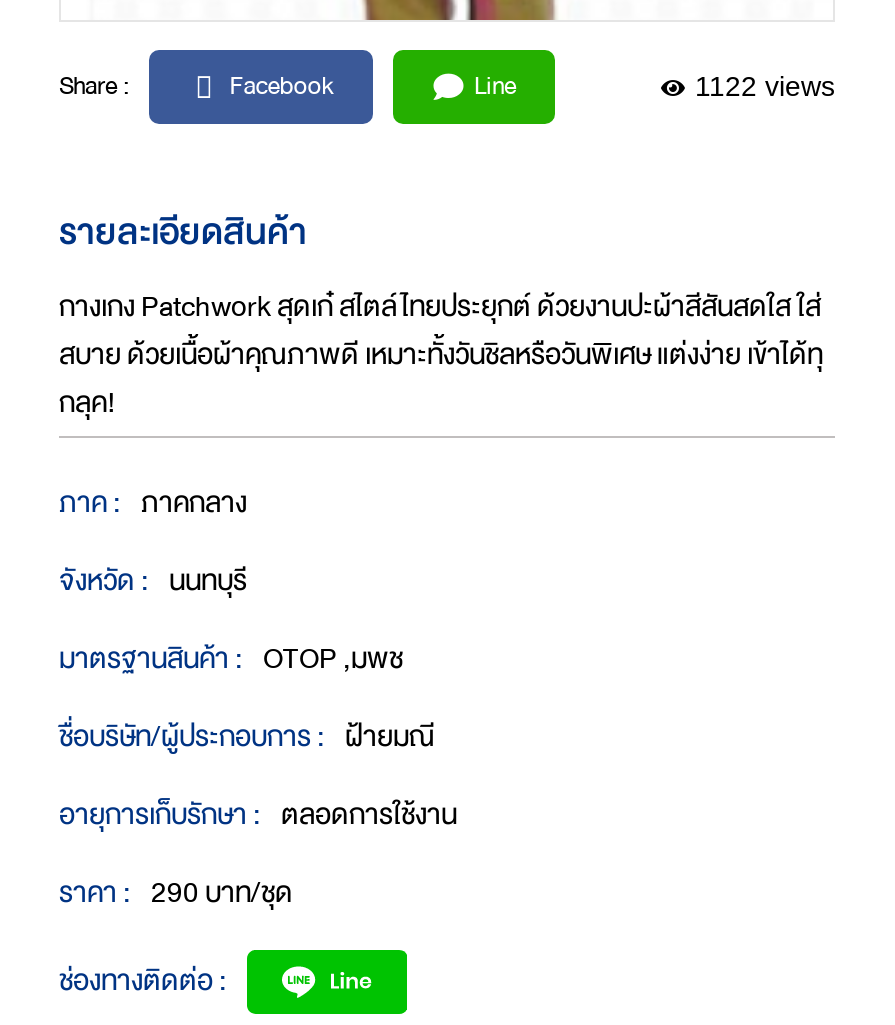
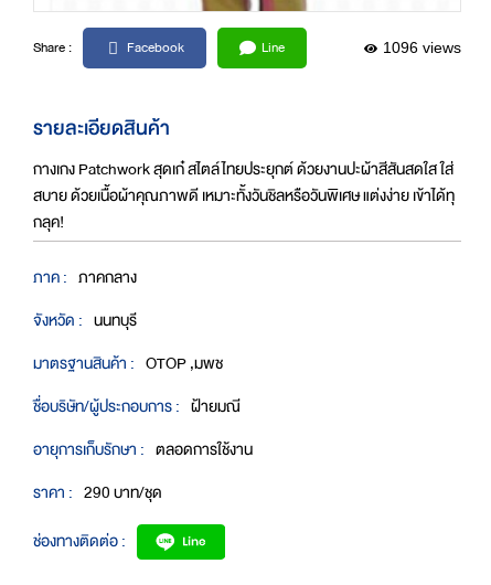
[695,71,835,103] 1122 views -> [383,39,461,57] 1096 views

